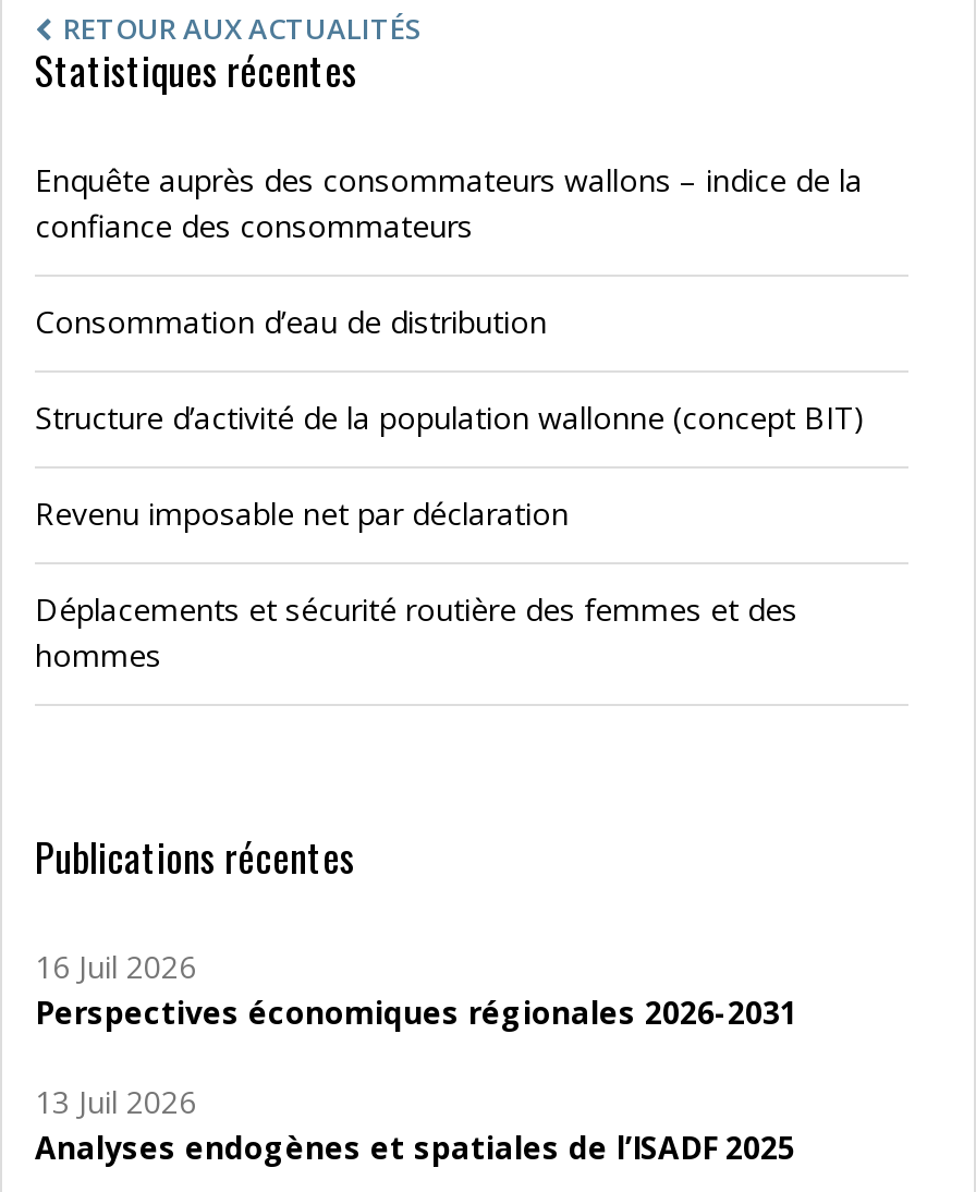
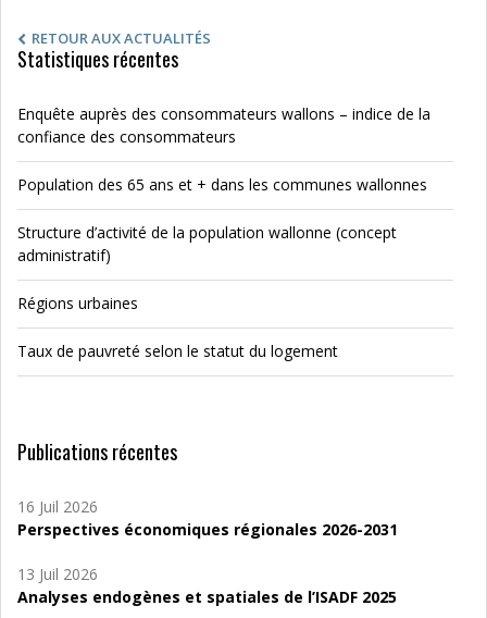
[35,301,547,342] Consommation d’eau de distribution -> [17,174,427,195] Population des 65 ans et + dans les communes wallonnes
[35,397,865,438] Structure d’activité de la population wallonne (concept BIT) -> [17,222,397,265] Structure d’activité de la population wallonne (concept | administratif)
[35,492,569,534] Revenu imposable net par déclaration -> [17,293,138,313] Régions urbaines
[35,588,797,676] Déplacements et sécurité routière des femmes et des | hommes -> [17,341,338,361] Taux de pauvreté selon le statut du logement

